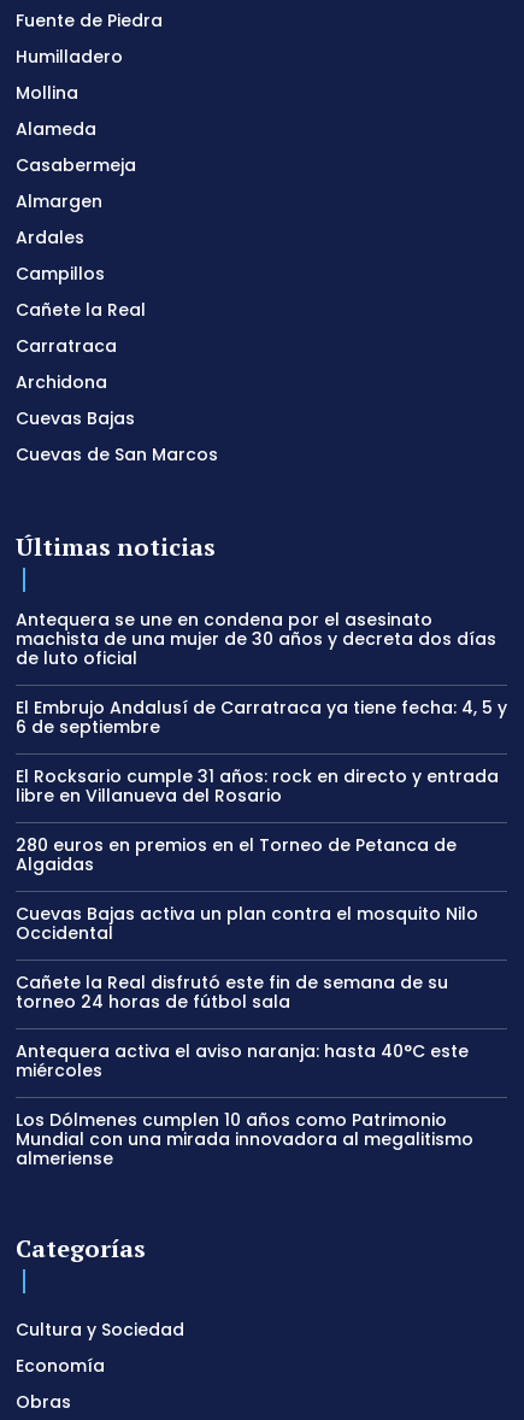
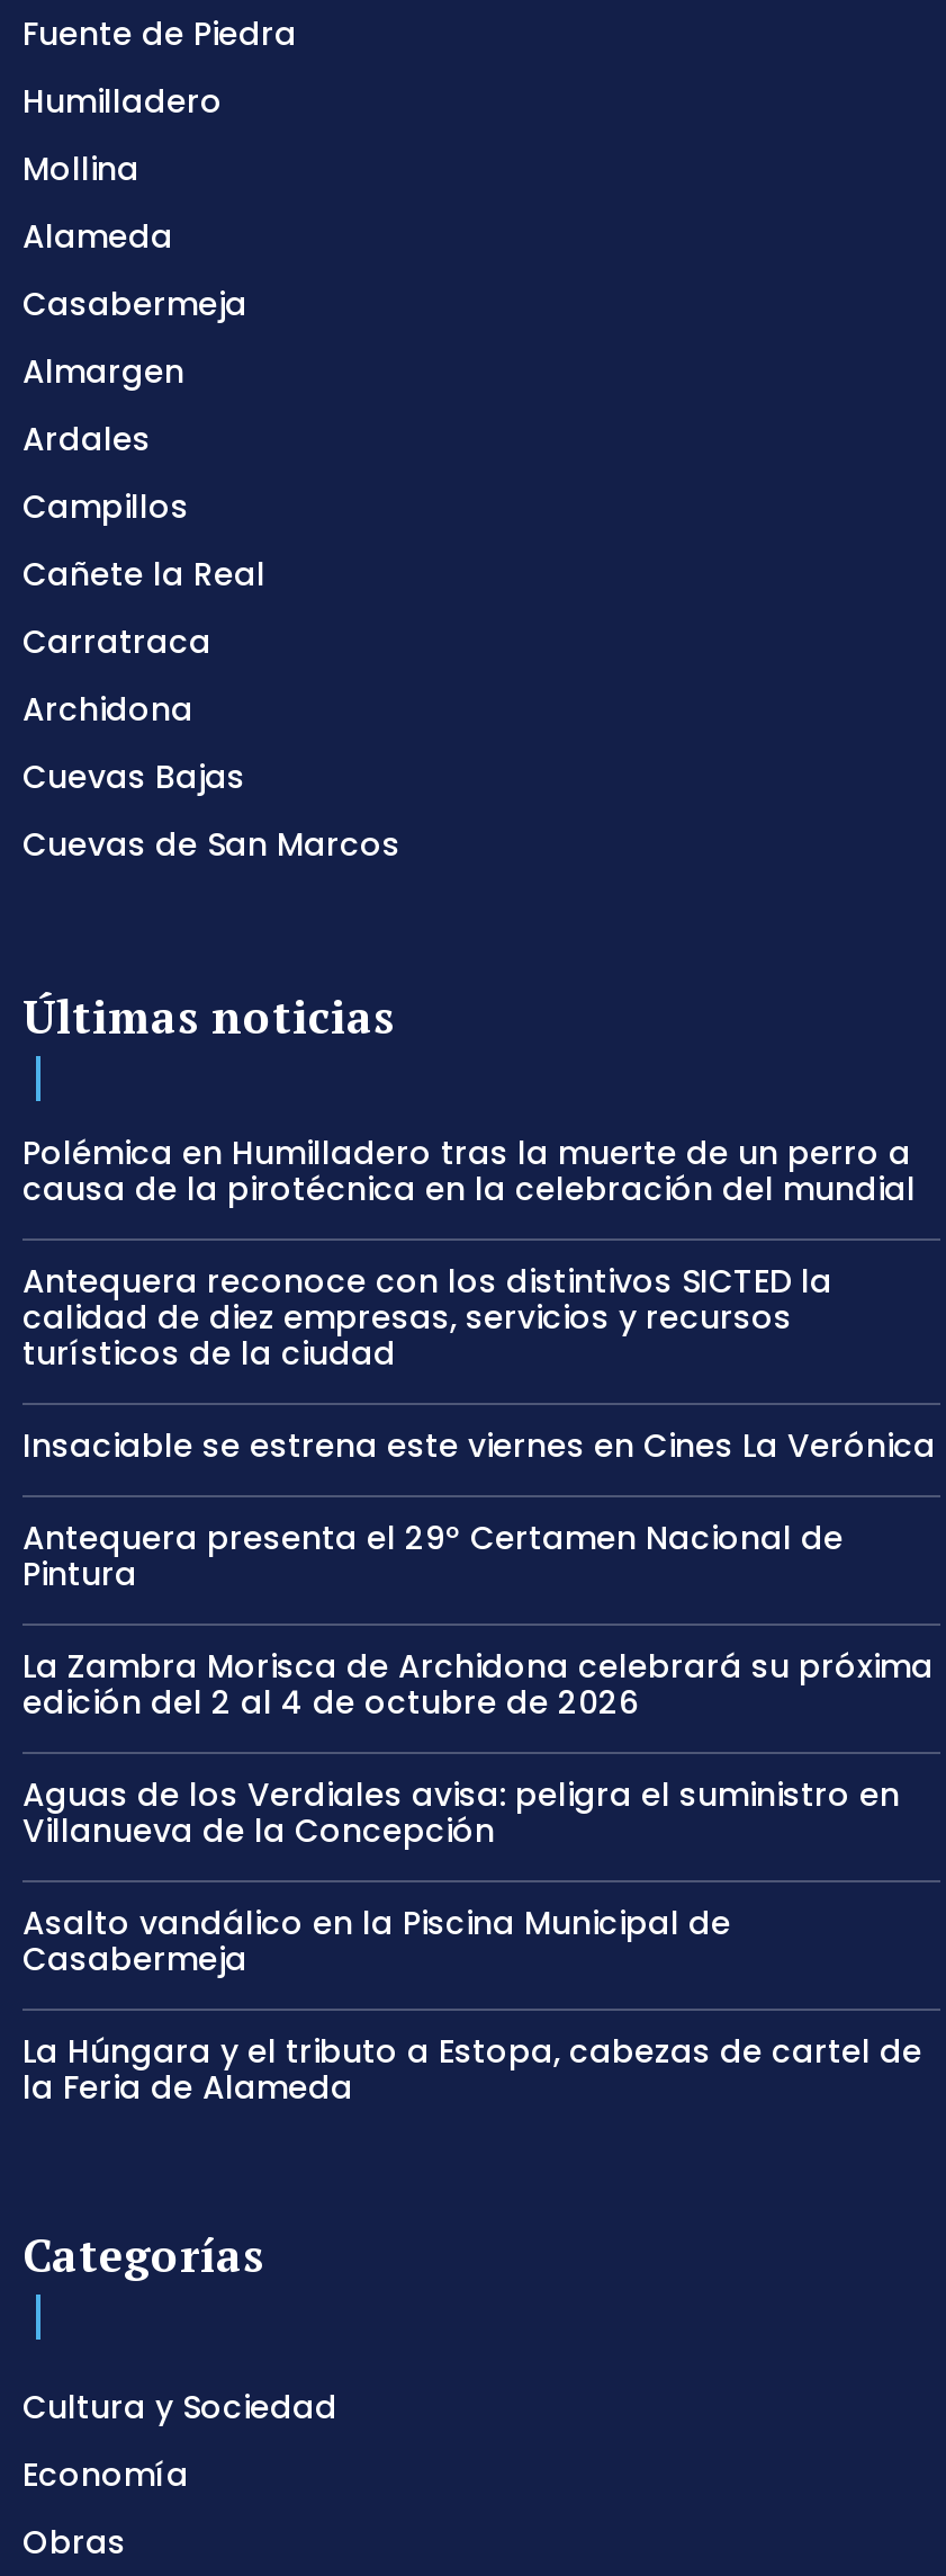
[16,608,496,670] Antequera se une en condena por el asesinato | machista de una mujer de 30 años y decreta dos días | de luto oficial -> [22,1130,916,1211] Polémica en Humilladero tras la muerte de un perro a | causa de la pirotécnica en la celebración del mundial
[16,696,507,739] El Embrujo Andalusí de Carratraca ya tiene fecha: 4, 5 y | 6 de septiembre -> [22,1259,832,1376] Antequera reconoce con los distintivos SICTED la | calidad de diez empresas, servicios y recursos | turísticos de la ciudad
[16,764,499,808] El Rocksario cumple 31 años: rock en directo y entrada | libre en Villanueva del Rosario -> [22,1423,936,1468] Insaciable se estrena este viernes en Cines La Verónica
[16,833,457,876] 280 euros en premios en el Torneo de Petanca de | Algaidas -> [22,1515,844,1596] Antequera presenta el 29º Certamen Nacional de | Pintura
[16,902,478,945] Cuevas Bajas activa un plan contra el mosquito Nilo | Occidental -> [22,1644,934,1725] La Zambra Morisca de Archidona celebrará su próxima | edición del 2 al 4 de octubre de 2026
[16,970,448,1014] Cañete la Real disfrutó este fin de semana de su | torneo 24 horas de fútbol sala -> [22,1772,900,1853] Aguas de los Verdiales avisa: peligra el suministro en | Villanueva de la Concepción
[16,1039,469,1082] Antequera activa el aviso naranja: hasta 40°C este | miércoles -> [22,1900,731,1982] Asalto vandálico en la Piscina Municipal de | Casabermeja
[16,1108,473,1170] Los Dólmenes cumplen 10 años como Patrimonio | Mundial con una mirada innovadora al megalitismo | almeriense -> [22,2029,922,2110] La Húngara y el tributo a Estopa, cabezas de cartel de | la Feria de Alameda

